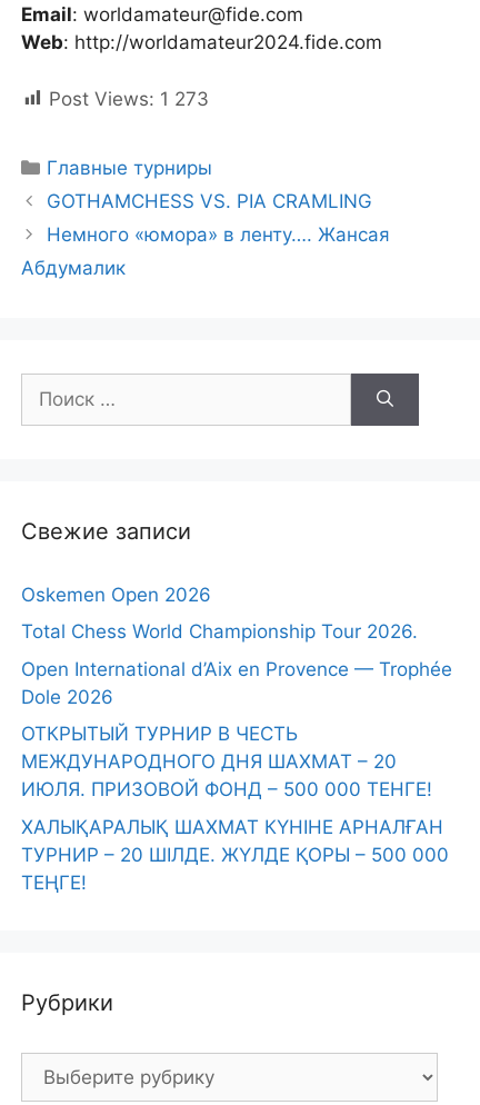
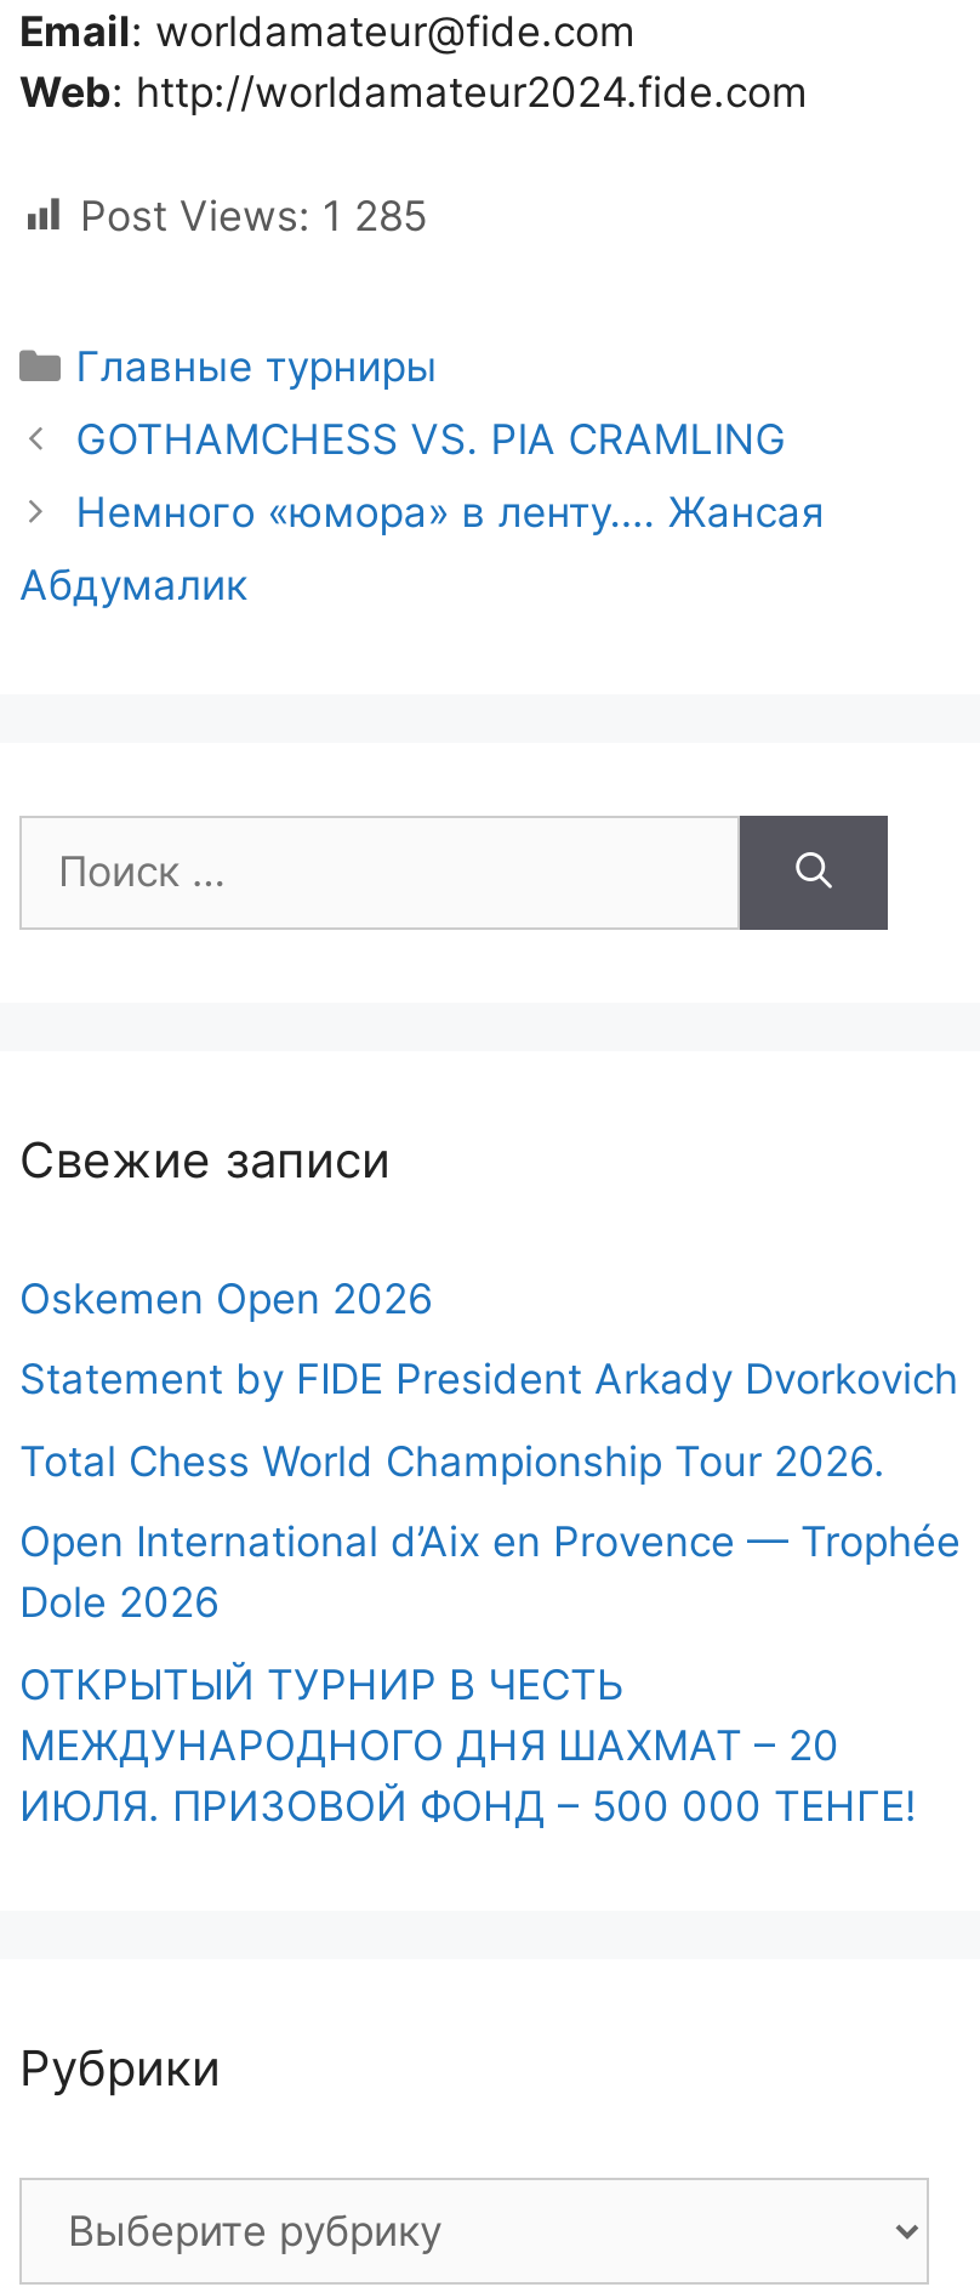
[49,88,209,110] Post Views: 1 273 -> [80,191,427,240] Post Views: 1 285
none -> [19,1355,958,1404] Statement by FIDE President Arkady Dvorkovich
moved [21,621,452,801] -> [19,1437,961,1830]: Total Chess World Championship Tour 2026. | Open International d’Aix en Provence — Trophée | Dole 2026 | ОТКРЫТЫЙ ТУРНИР В ЧЕСТЬ | МЕЖДУНАРОДНОГО ДНЯ ШАХМАТ – 20 | ИЮЛЯ. ПРИЗОВОЙ ФОНД – 500 000 ТЕНГЕ!
[21,816,449,894] ХАЛЫҚАРАЛЫҚ ШАХМАТ КҮНІНЕ АРНАЛҒАН | ТУРНИР – 20 ШІЛДЕ. ЖҮЛДЕ ҚОРЫ – 500 000 | ТЕҢГЕ! -> none

